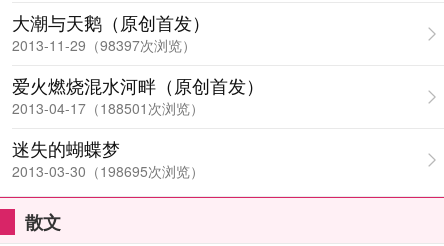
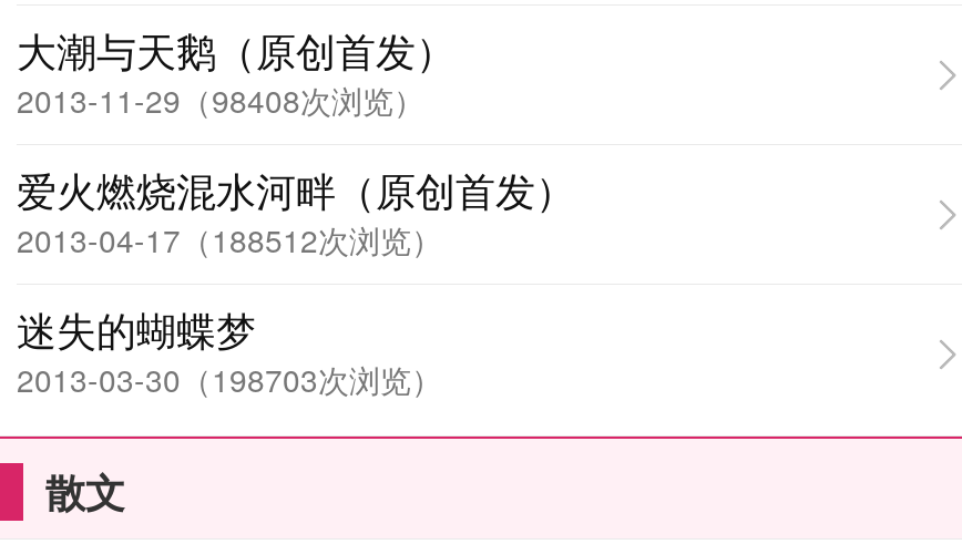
[12,35,196,55] 2013-11-29（98397次浏览） -> [17,78,424,122] 2013-11-29（98408次浏览）
[12,98,204,118] 2013-04-17（188501次浏览） -> [17,217,442,261] 2013-04-17（188512次浏览）
[12,161,204,181] 2013-03-30（198695次浏览） -> [17,357,442,401] 2013-03-30（198703次浏览）

